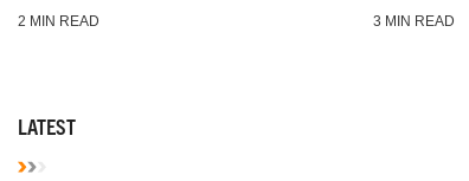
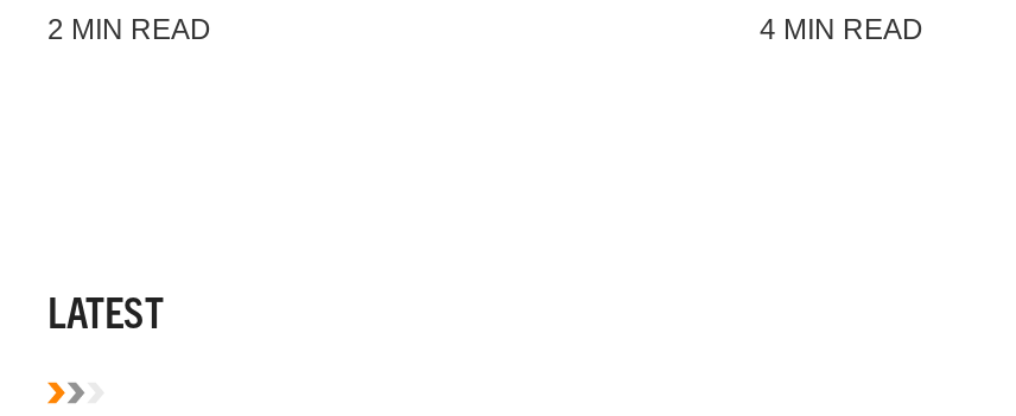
[373,13,455,29] 3 MIN READ -> [760,13,923,46] 4 MIN READ

